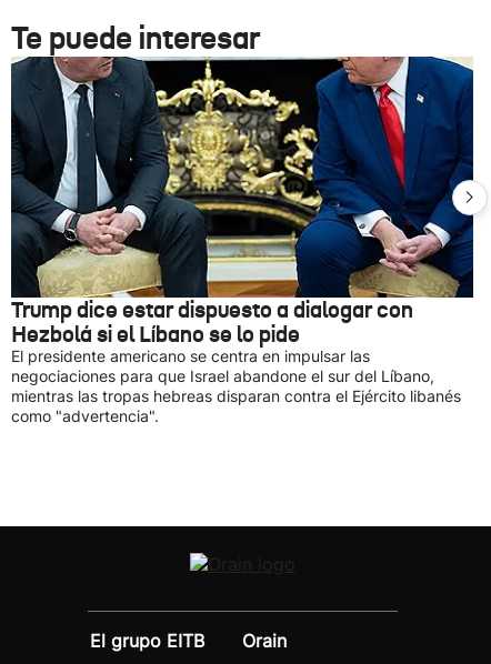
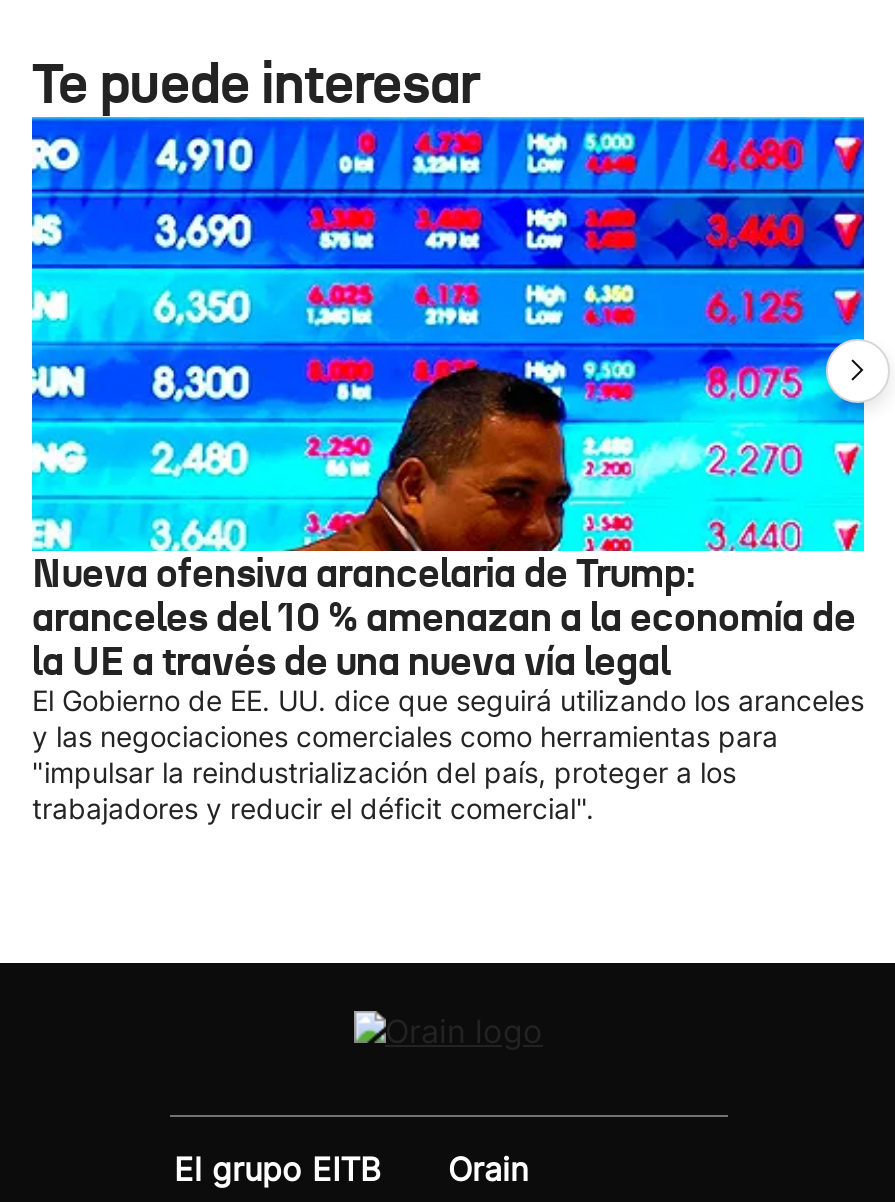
[10,56,474,425] [image] | Trump dice estar dispuesto a dialogar con | Hezbolá si el Líbano se lo pide | El presidente americano se centra en impulsar las | negociaciones para que Israel abandone el sur del Líbano, | mientras las tropas hebreas disparan contra el Ejército libanés | como "advertencia". -> [30,115,866,825] [image] | Nueva ofensiva arancelaria de Trump: | aranceles del 10 % amenazan a la economía de | la UE a través de una nueva vía legal | El Gobierno de EE. UU. dice que seguirá utilizando los aranceles | y las negociaciones comerciales como herramientas para | "impulsar la reindustrialización del país, proteger a los | trabajadores y reducir el déficit comercial".

